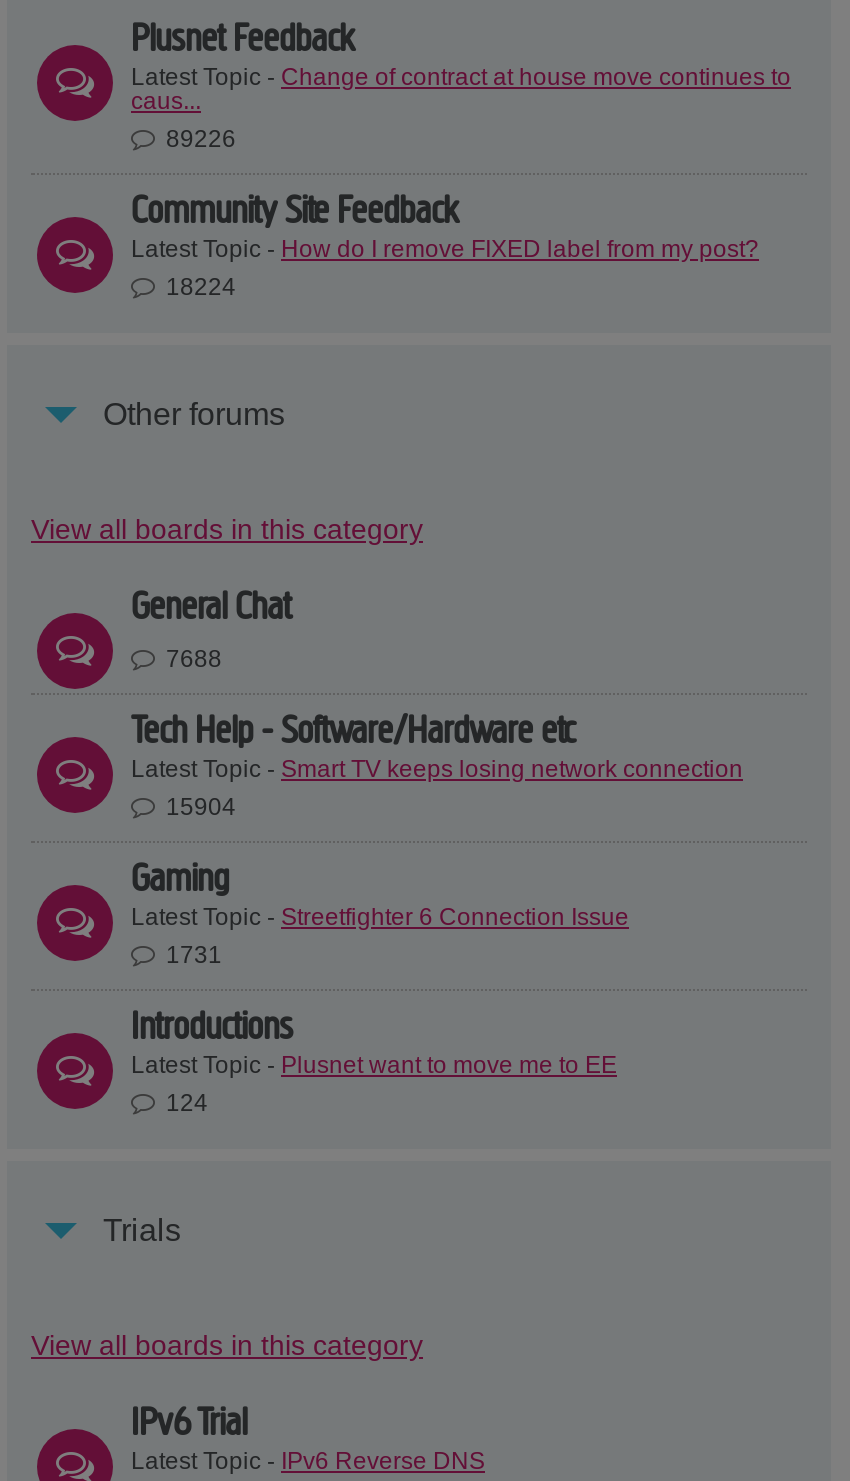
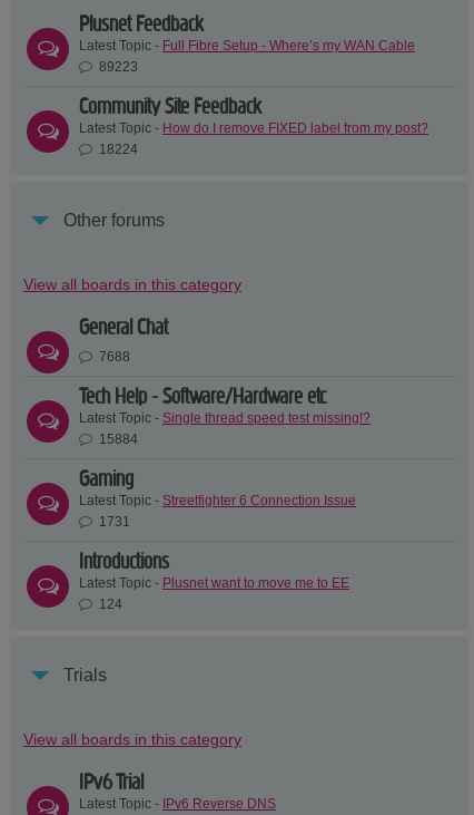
[131,63,791,153] Latest Topic - Change of contract at house move continues to | caus... | 89226 -> [79,38,415,75] Latest Topic - Full Fibre Setup - Where’s my WAN Cable | 89223
[131,755,743,821] Latest Topic - Smart TV keeps losing network connection | 15904 -> [79,410,371,447] Latest Topic - Single thread speed test missing!? | 15884

